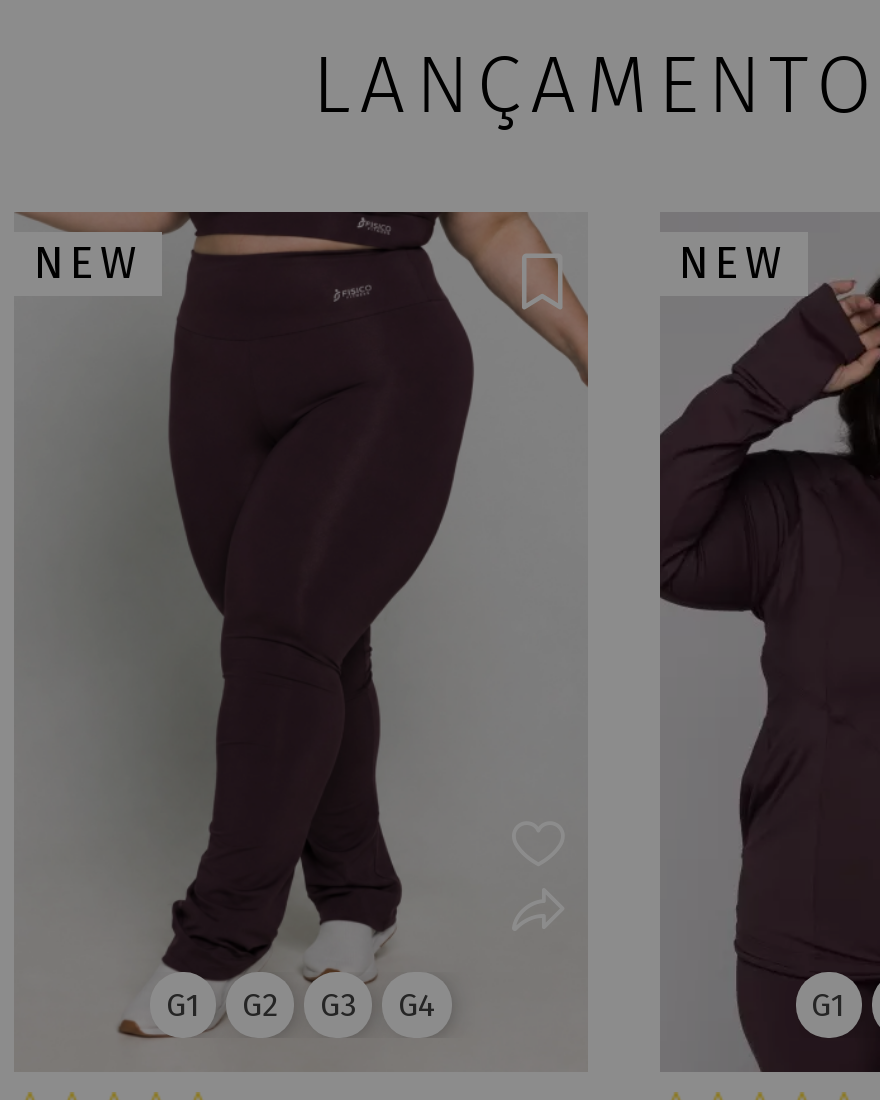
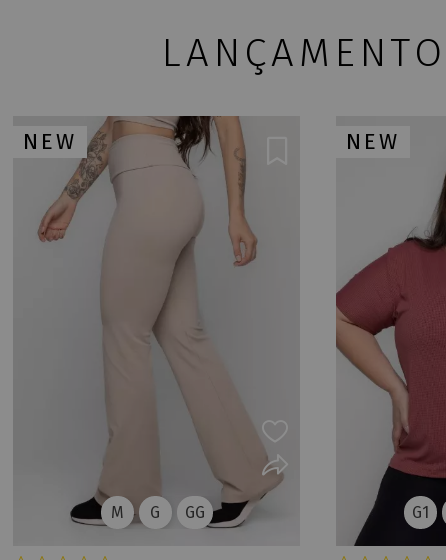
[18,210,590,1040] [image] | G1 | G2 | G3 | G4 -> [19,115,299,529] [image] | M | G | GG
[658,276,874,1074] [image] -> [335,149,443,547] [image]

